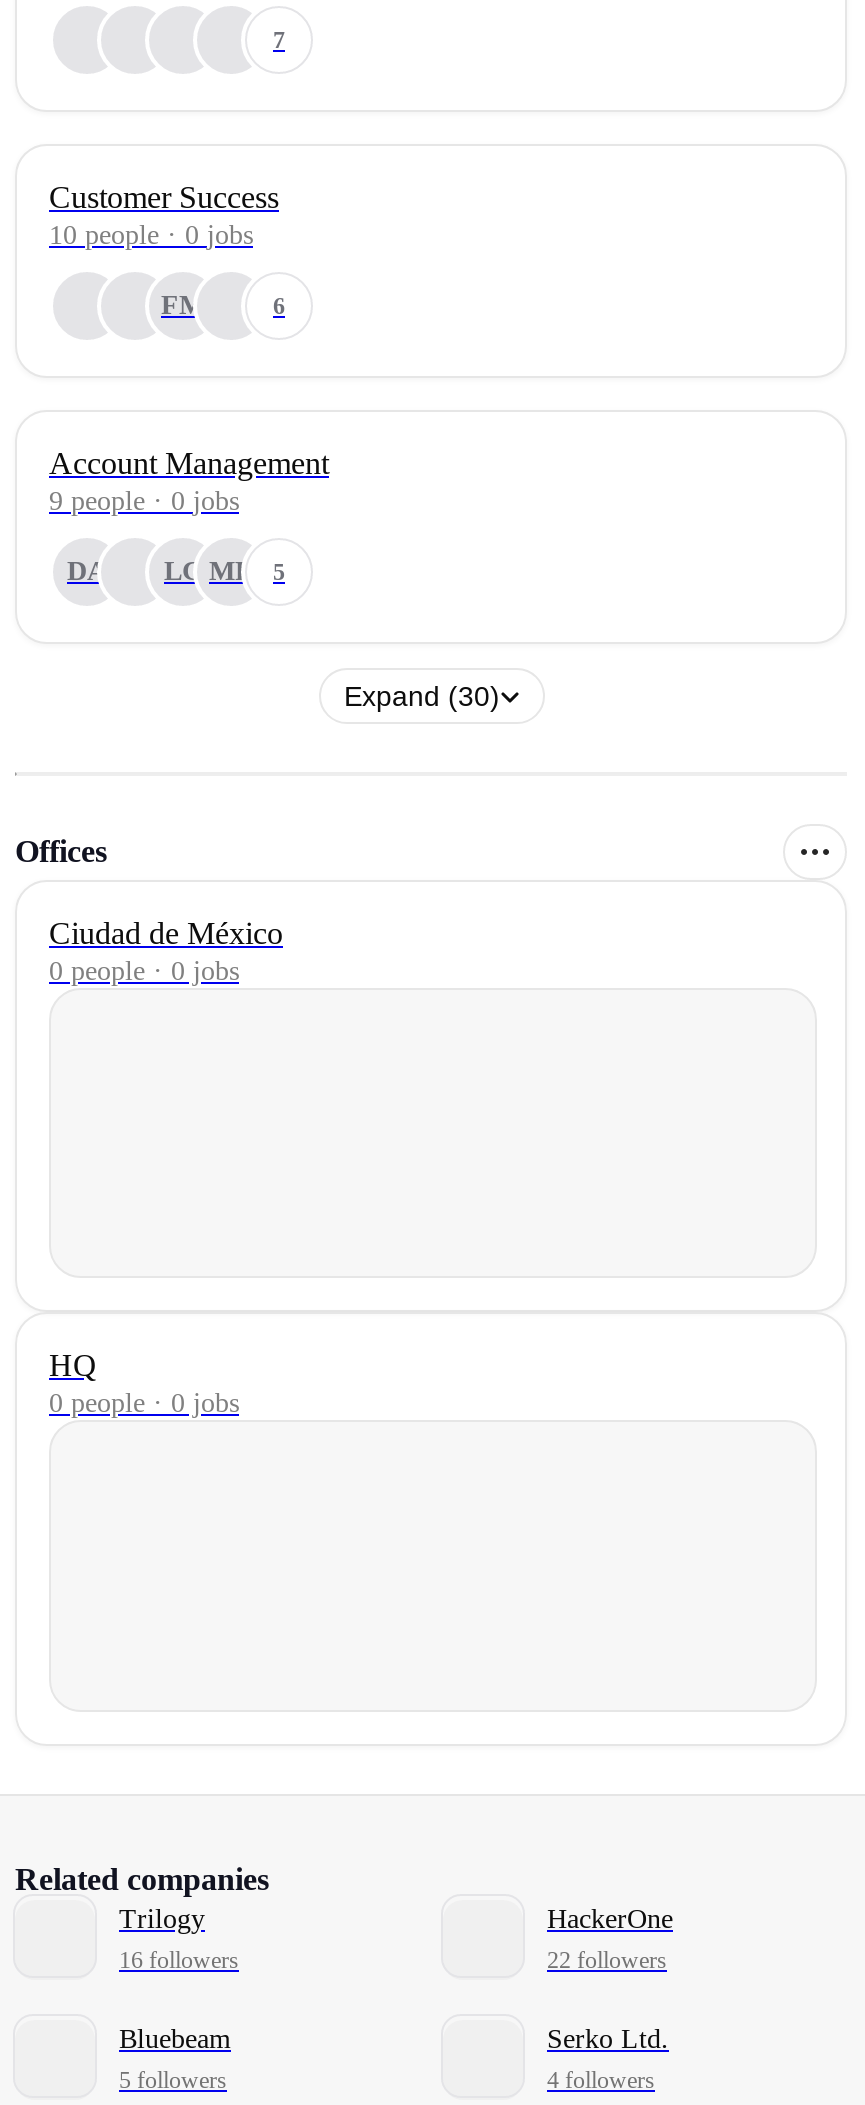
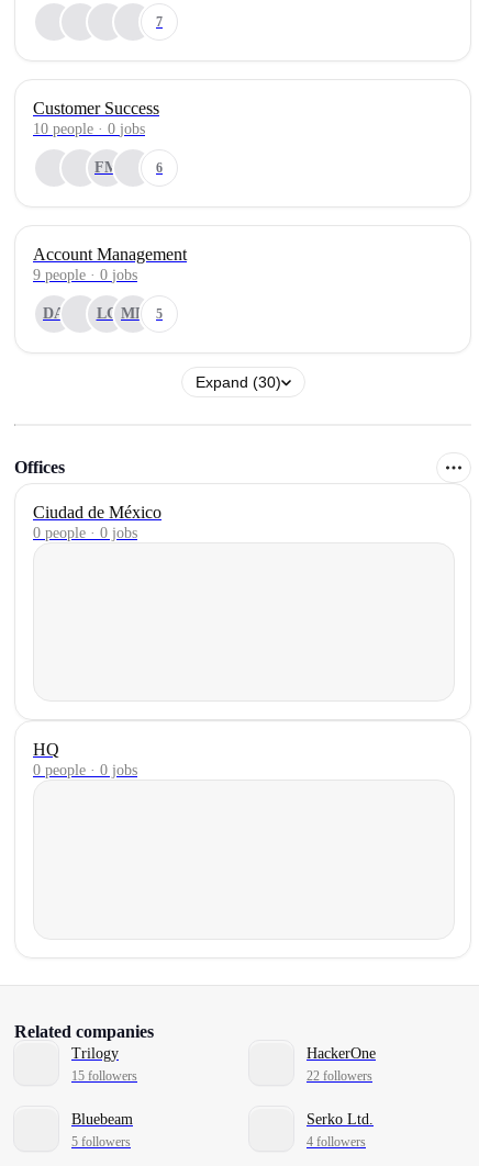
[119,1946,239,1974] 16 followers -> [71,1068,137,1084] 15 followers

